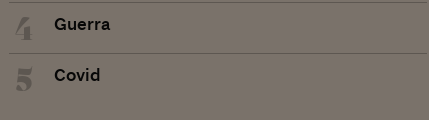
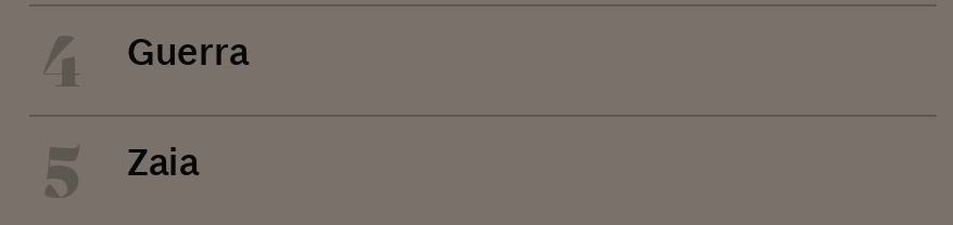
[54,62,101,85] Covid -> [127,135,199,185] Zaia

